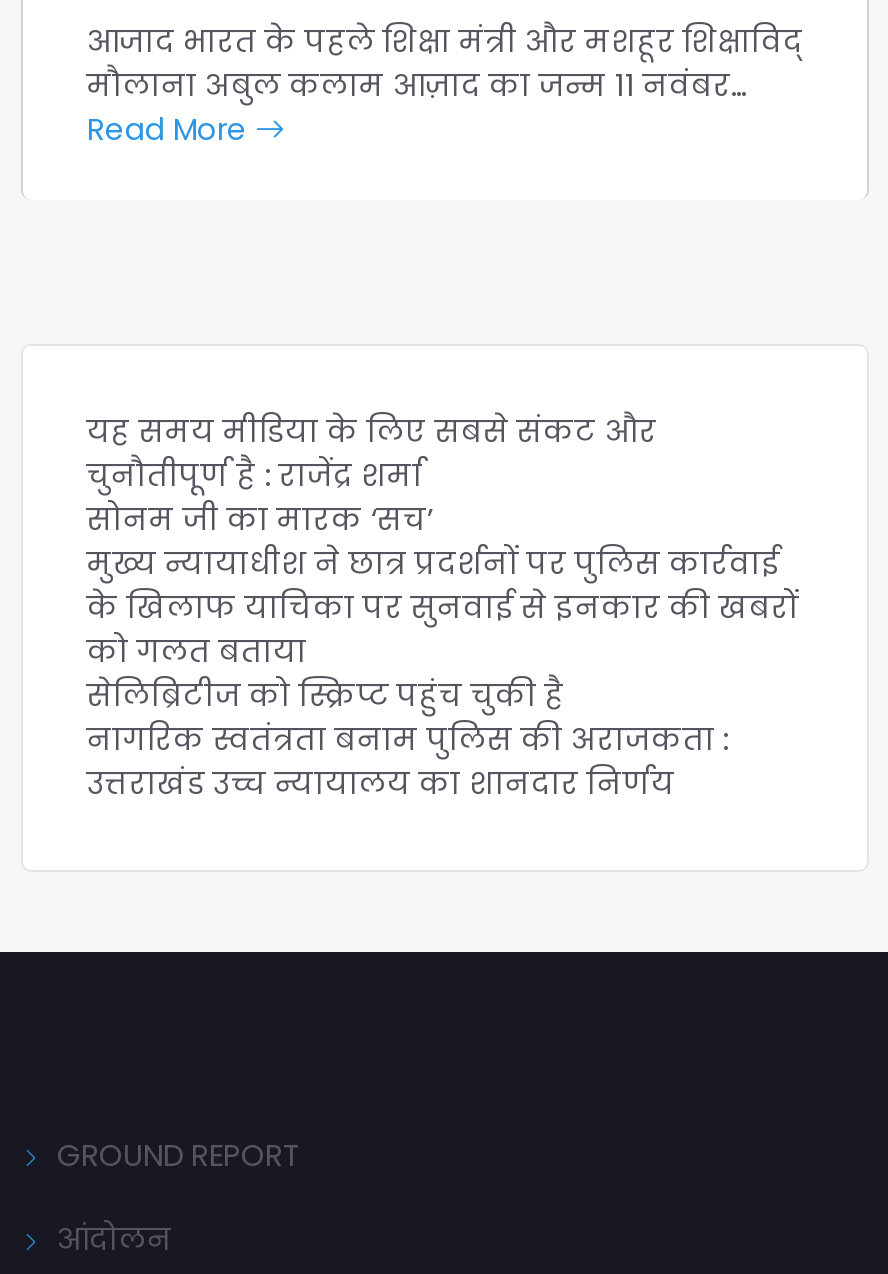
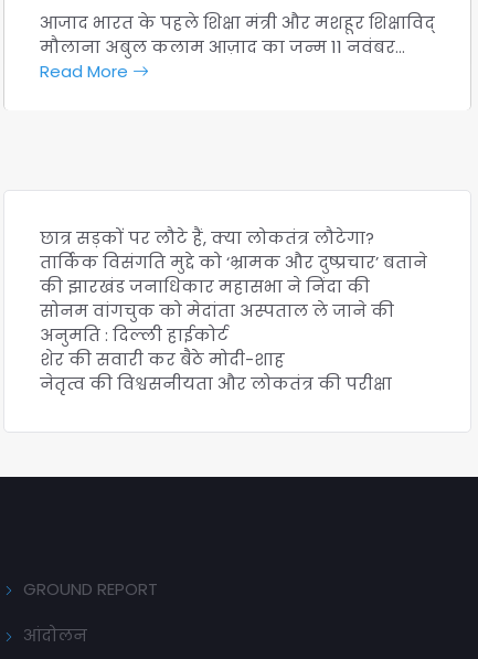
[87,410,799,804] यह समय मीडिया के लिए सबसे संकट और | चुनौतीपूर्ण है : राजेंद्र शर्मा | सोनम जी का मारक ‘सच’ | मुख्य न्यायाधीश ने छात्र प्रदर्शनों पर पुलिस कार्रवाई | के खिलाफ याचिका पर सुनवाई से इनकार की खबरों | को गलत बताया | सेलिब्रिटीज को स्क्रिप्ट पहुंच चुकी है | नागरिक स्वतंत्रता बनाम पुलिस की अराजकता : | उत्तराखंड उच्च न्यायालय का शानदार निर्णय -> [40,226,427,395] छात्र सड़कों पर लौटे हैं, क्या लोकतंत्र लौटेगा? | तार्किक विसंगति मुद्दे को ‘भ्रामक और दुष्प्रचार’ बताने | की झारखंड जनाधिकार महासभा ने निंदा की | सोनम वांगचुक को मेदांता अस्पताल ले जाने की | अनुमति : दिल्ली हाईकोर्ट | शेर की सवारी कर बैठे मोदी-शाह | नेतृत्व की विश्वसनीयता और लोकतंत्र की परीक्षा

